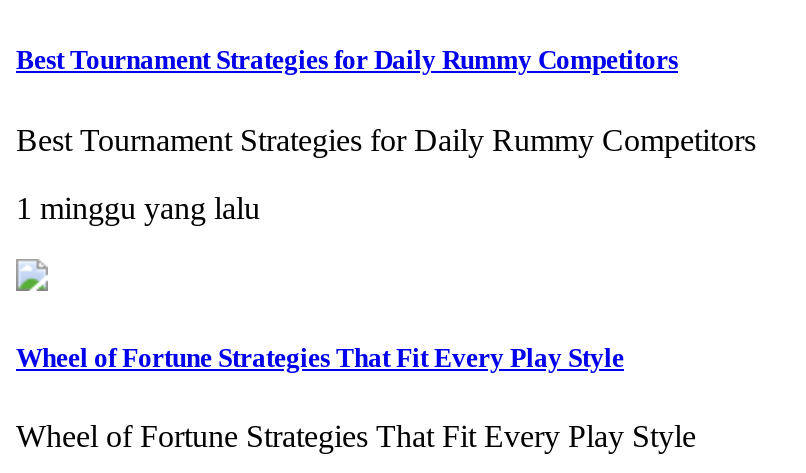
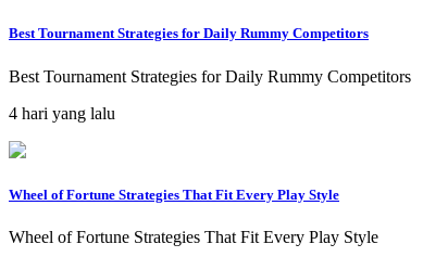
[16,190,260,224] 1 minggu yang lalu -> [9,104,115,122] 4 hari yang lalu

